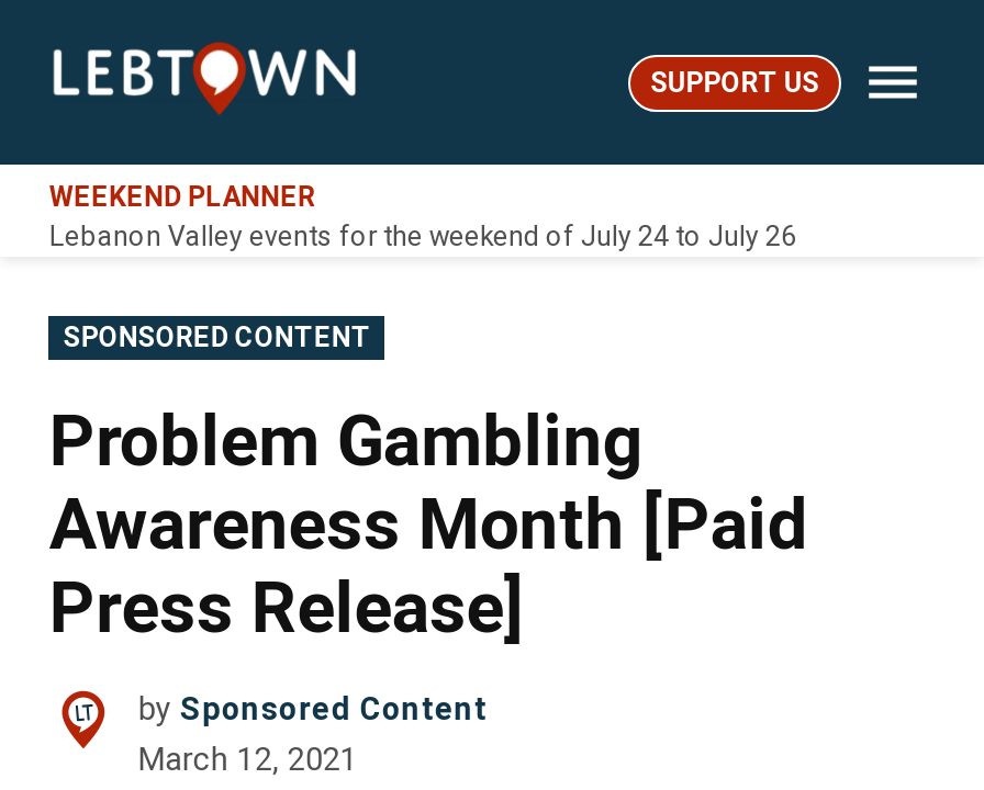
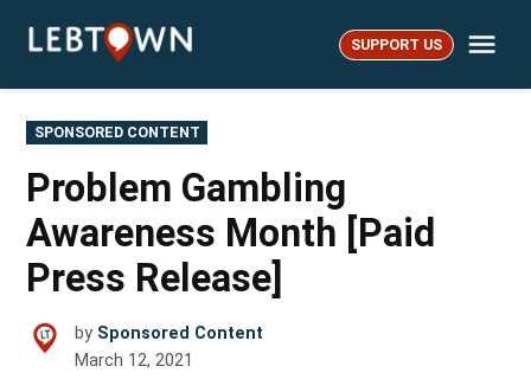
[49,179,796,253] WEEKEND PLANNER | Lebanon Valley events for the weekend of July 24 to July 26 -> none

